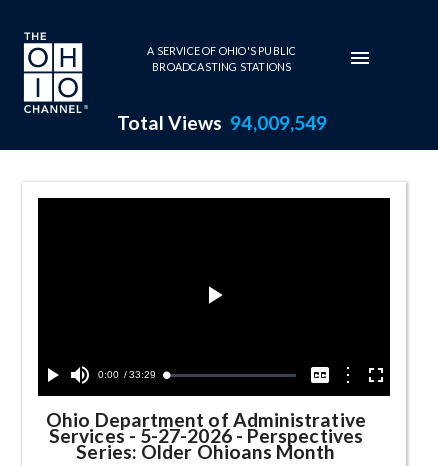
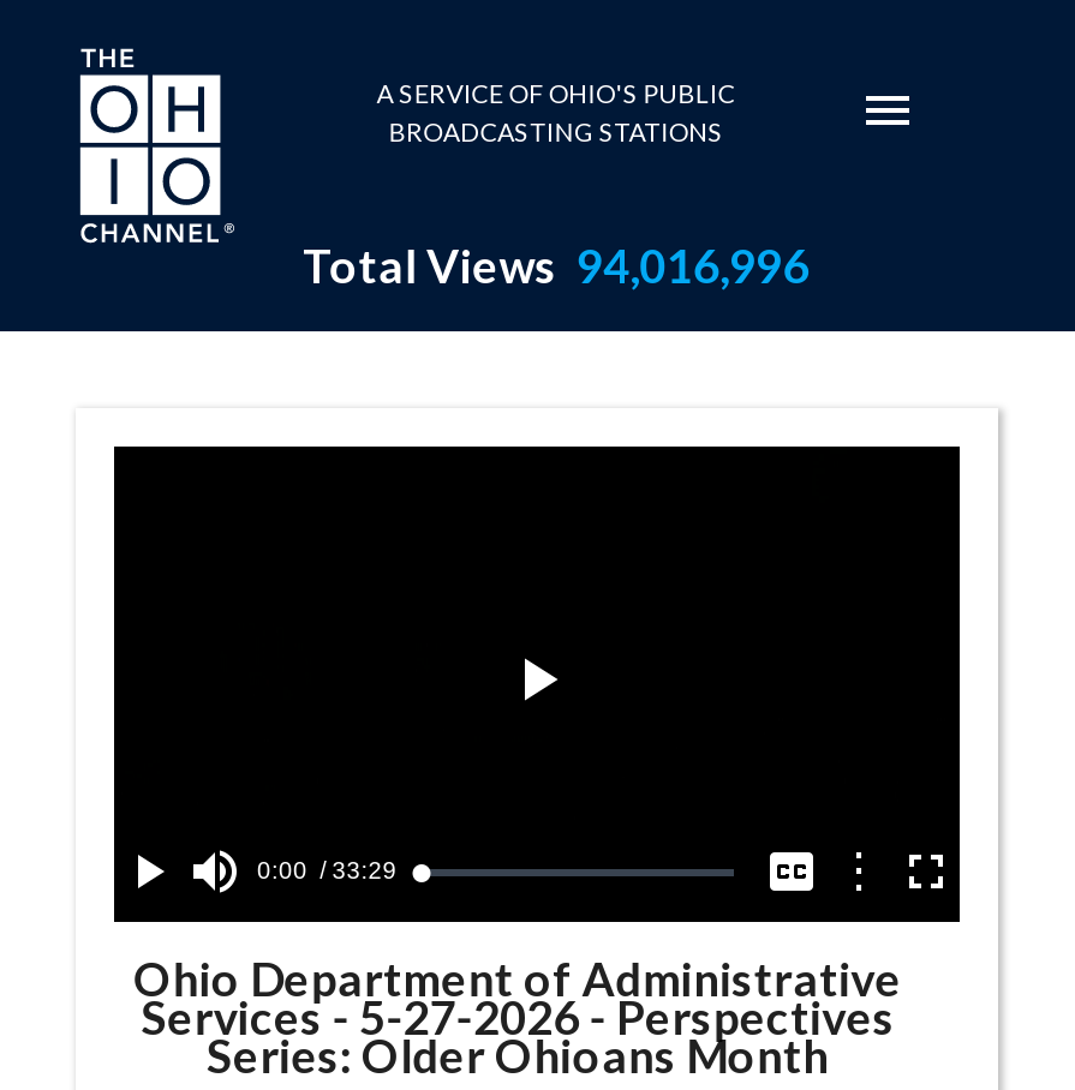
[116,111,327,134] Total Views 94,009,549 -> [303,238,809,293] Total Views 94,016,996

